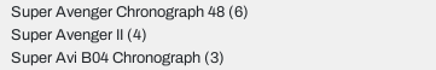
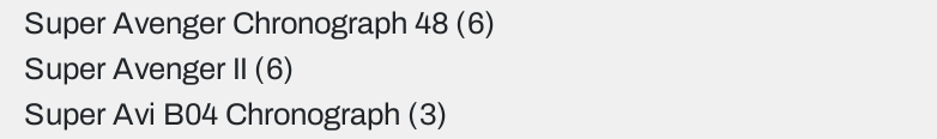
[11,27,147,43] Super Avenger II (4) -> [24,53,295,86] Super Avenger II (6)

